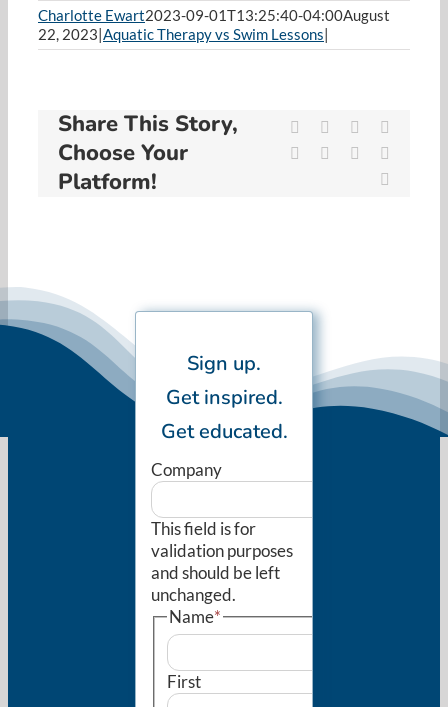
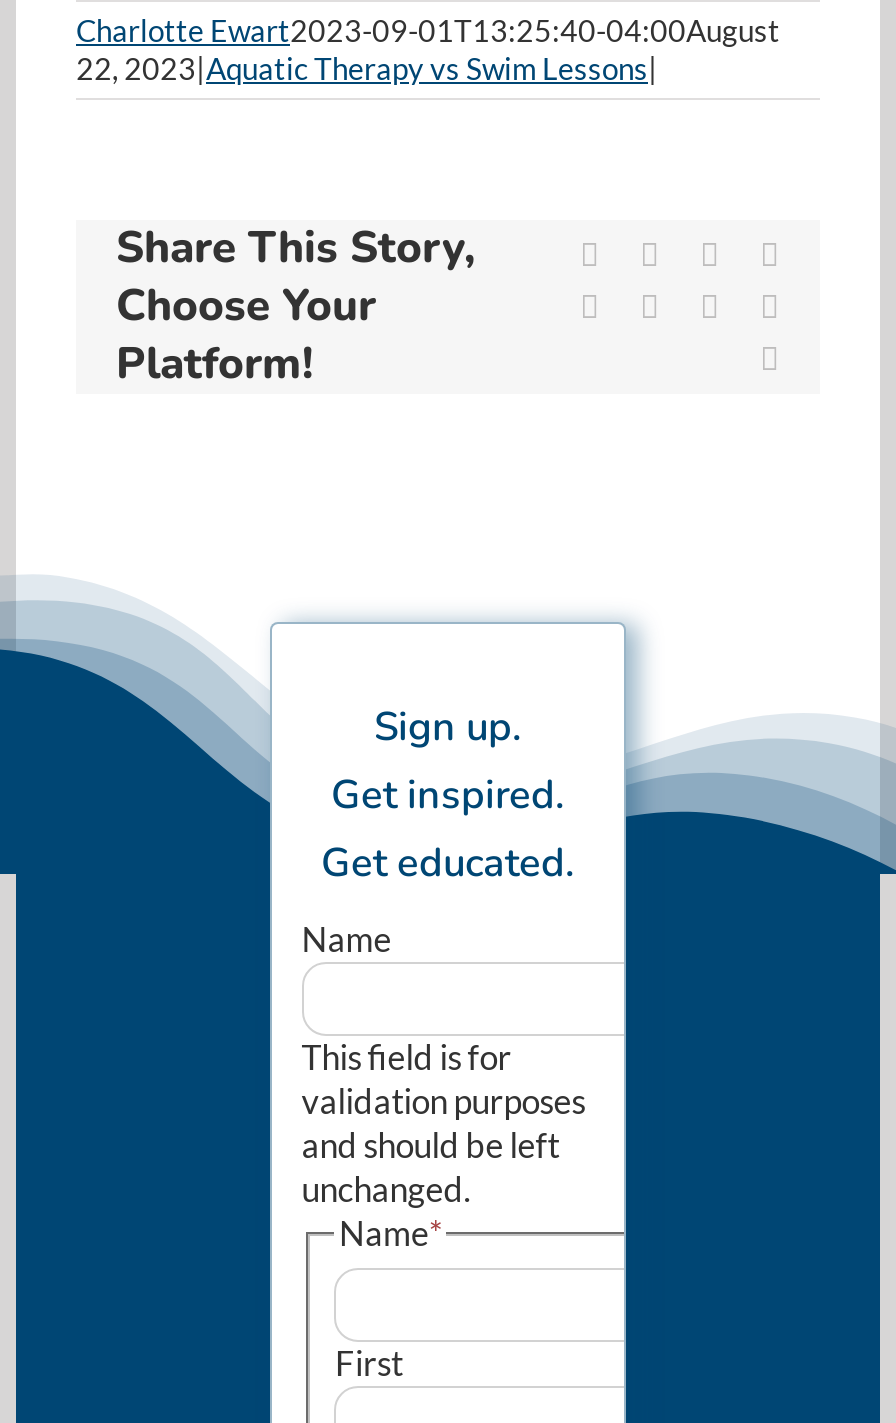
[151,459,222,480] Company -> [301,918,391,960] Name

